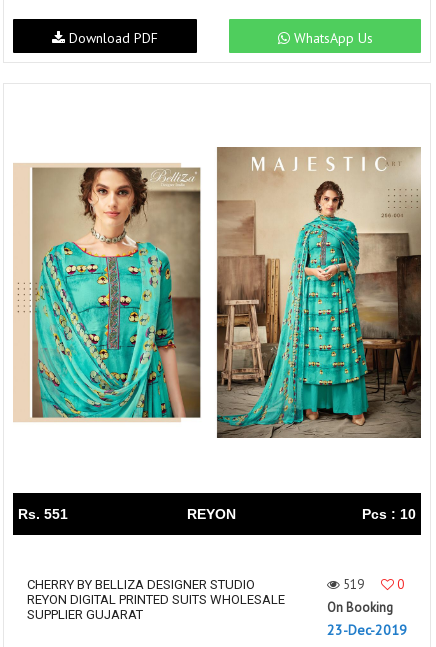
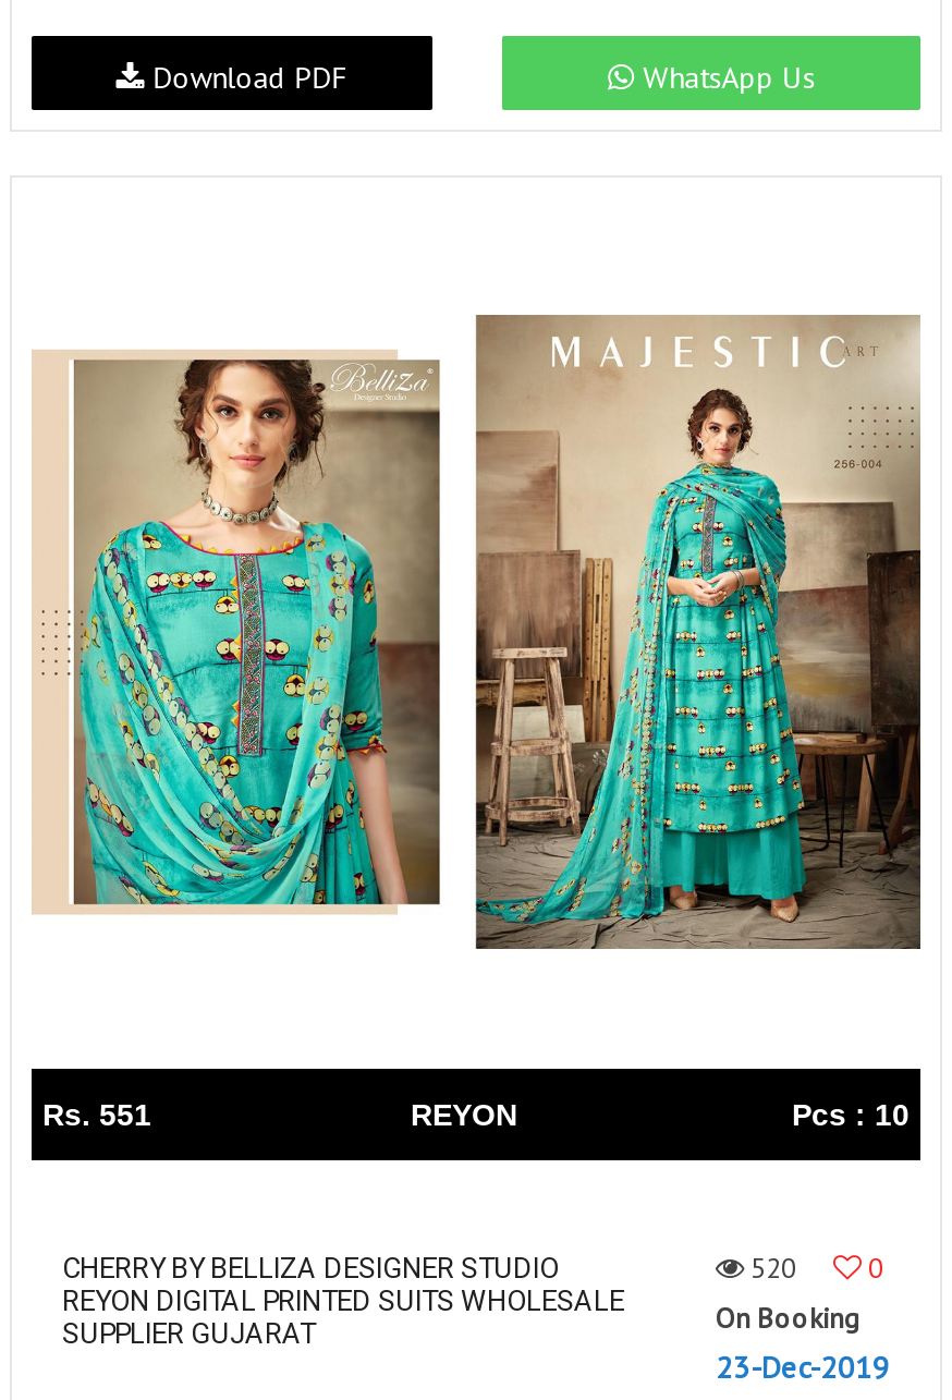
[343,576,404,593] 519 0 -> [750,1249,883,1286] 520 0

